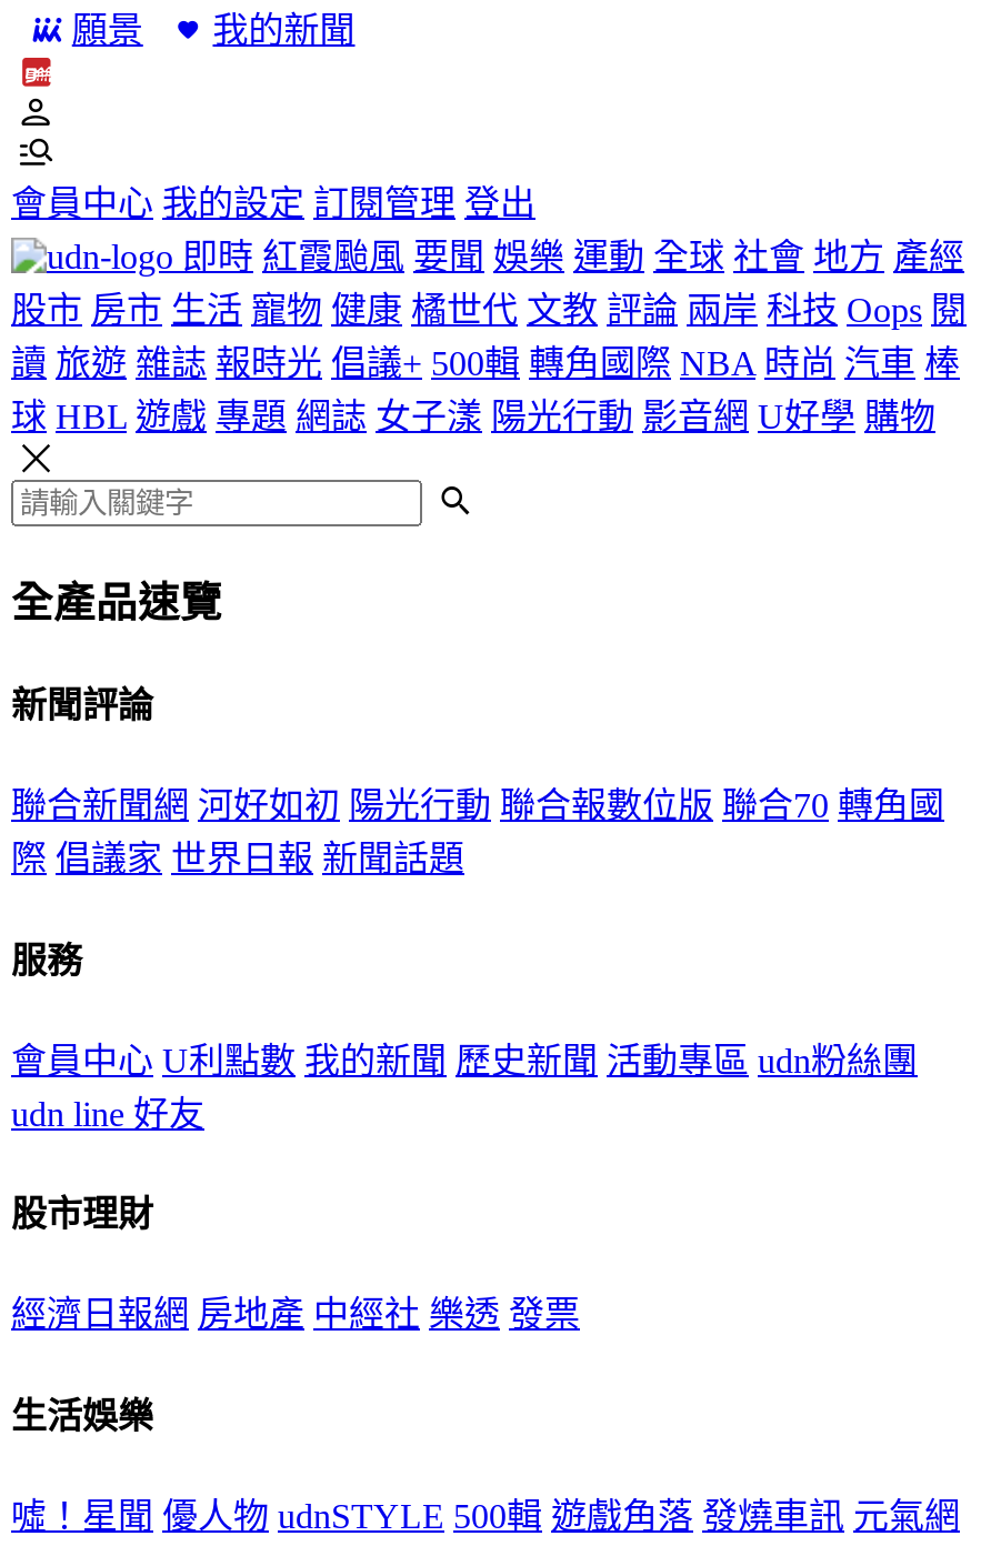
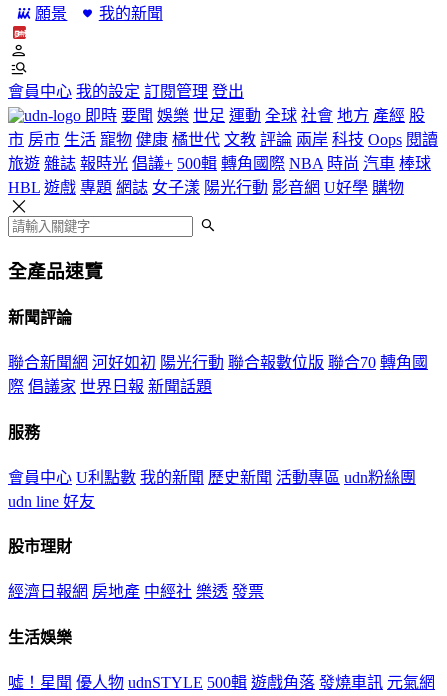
[11,238,967,435] 即時 紅霞颱風 要聞 娛樂 運動 全球 社會 地方 產經 | 股市 房市 生活 寵物 健康 橘世代 文教 評論 兩岸 科技 Oops 閱 | 讀 旅遊 雜誌 報時光 倡議+ 500輯 轉角國際 NBA 時尚 汽車 棒 | 球 HBL 遊戲 專題 網誌 女子漾 陽光行動 影音網 U好學 購物 -> [8,107,438,196] 即時 要聞 娛樂 世足 運動 全球 社會 地方 產經 股 | 市 房市 生活 寵物 健康 橘世代 文教 評論 兩岸 科技 Oops 閱讀 | 旅遊 雜誌 報時光 倡議+ 500輯 轉角國際 NBA 時尚 汽車 棒球 | HBL 遊戲 專題 網誌 女子漾 陽光行動 影音網 U好學 購物

